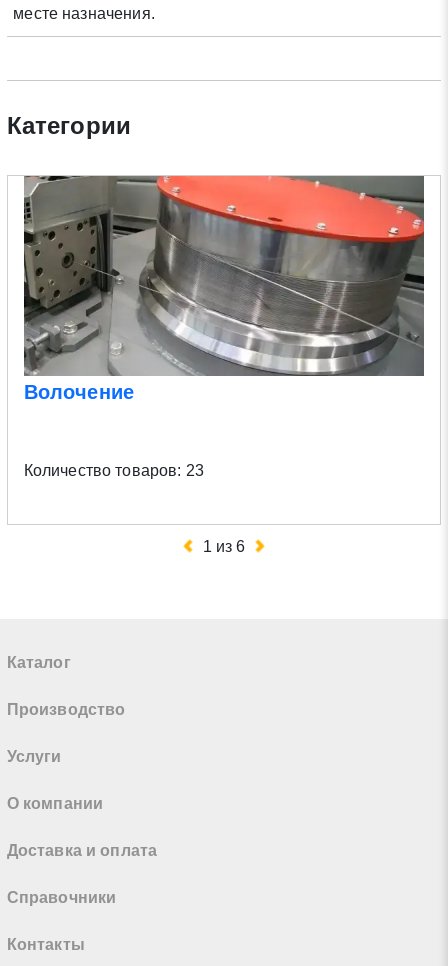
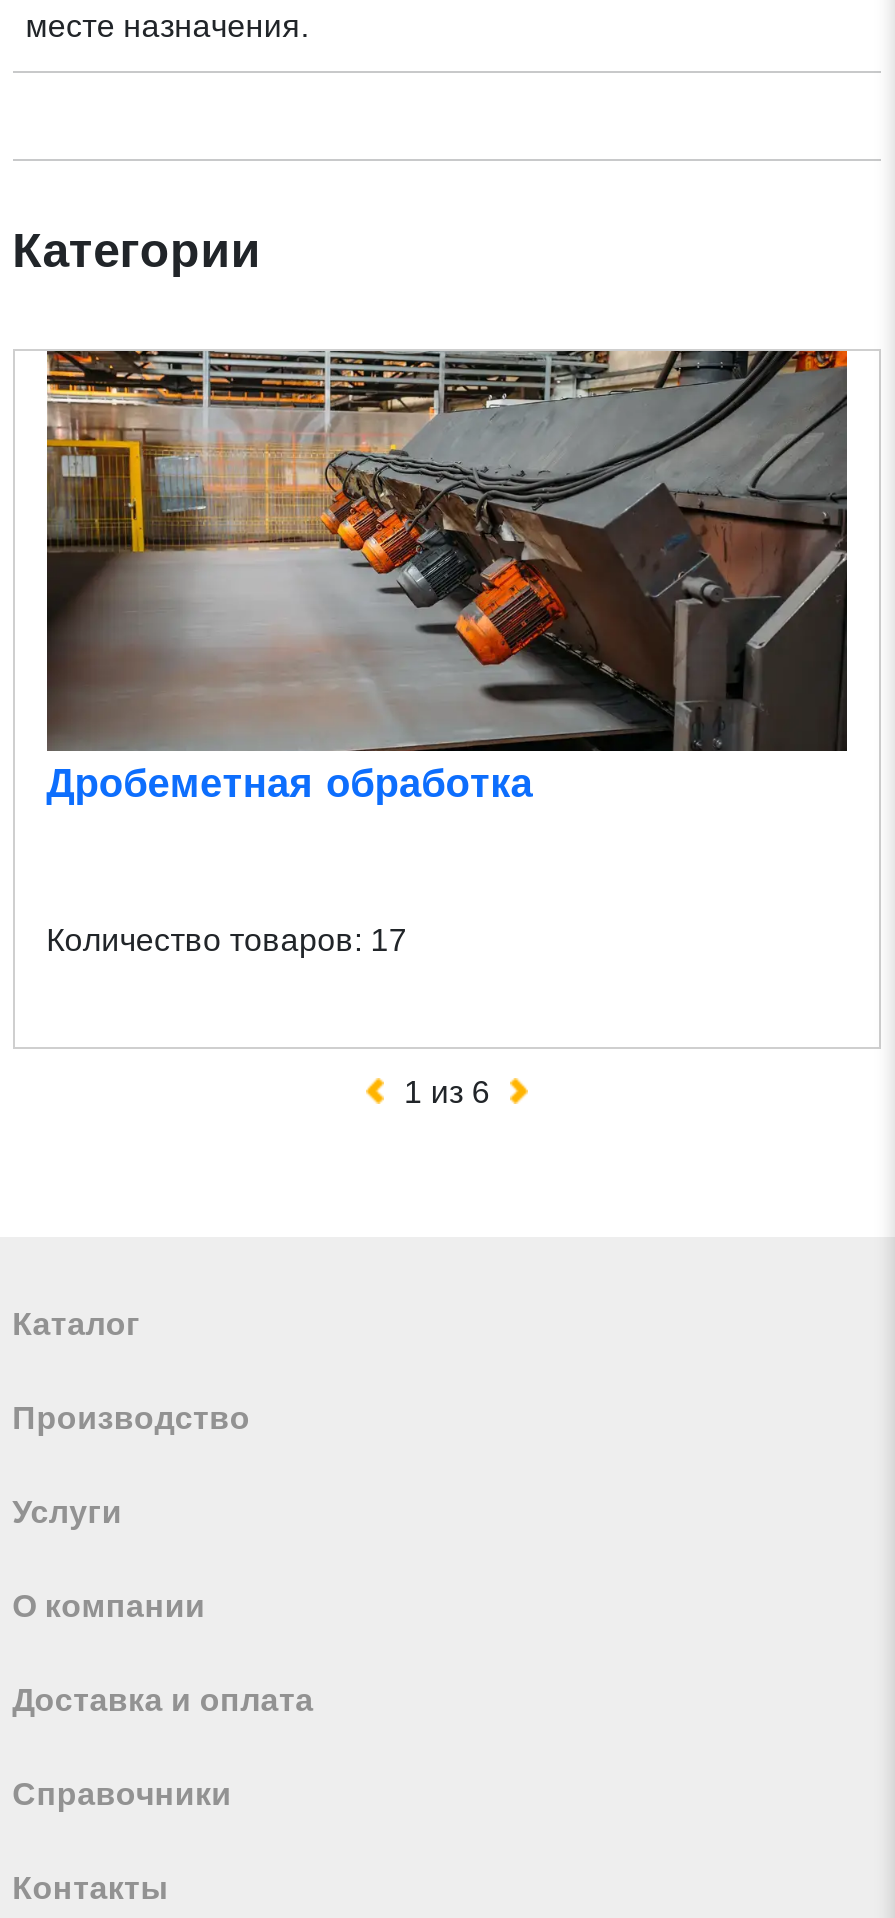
[23,175,425,403] [image] | Волочение -> [45,349,849,805] [image] | Дробеметная обработка
[24,462,204,479] Количество товаров: 23 -> [46,923,407,957] Количество товаров: 17

